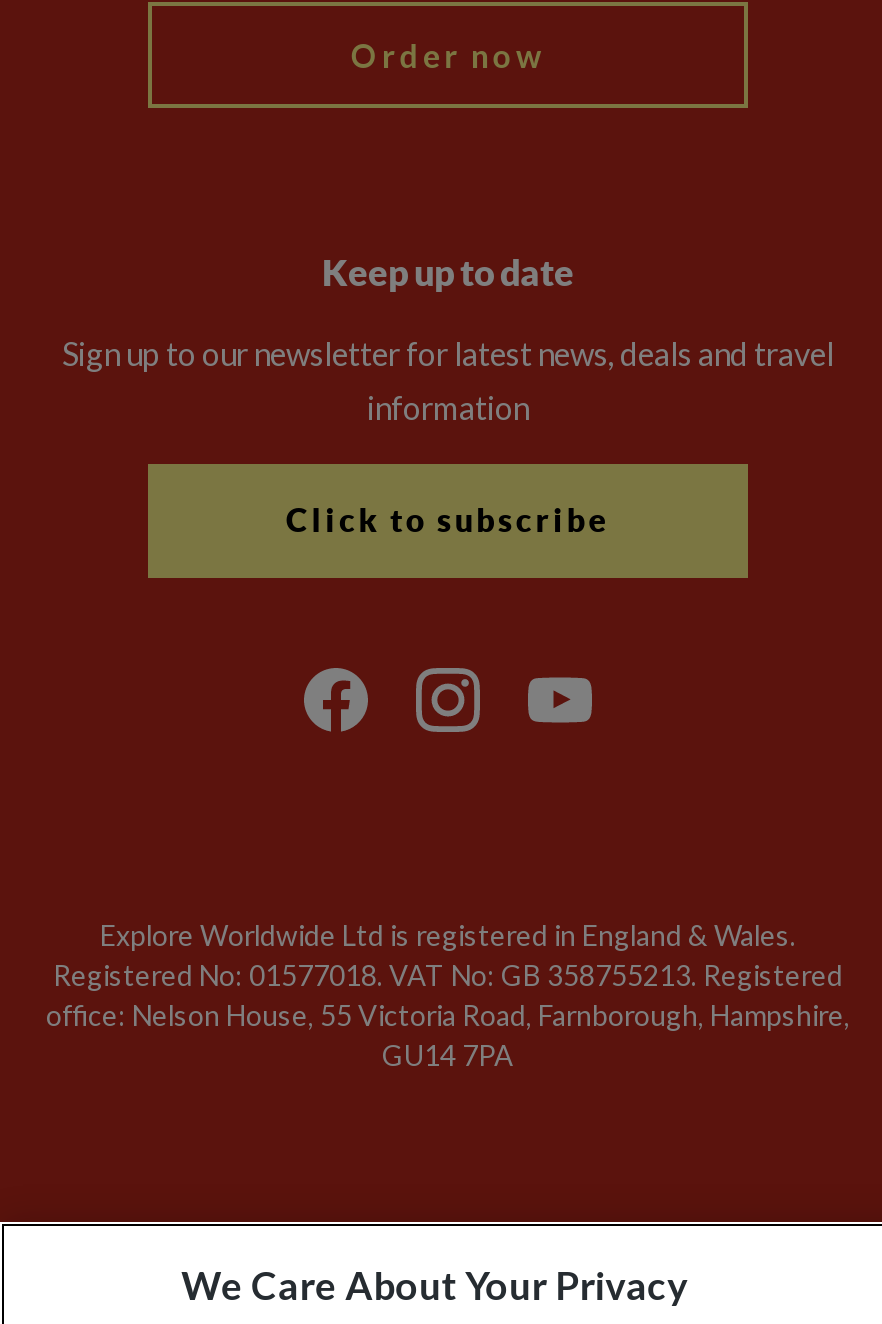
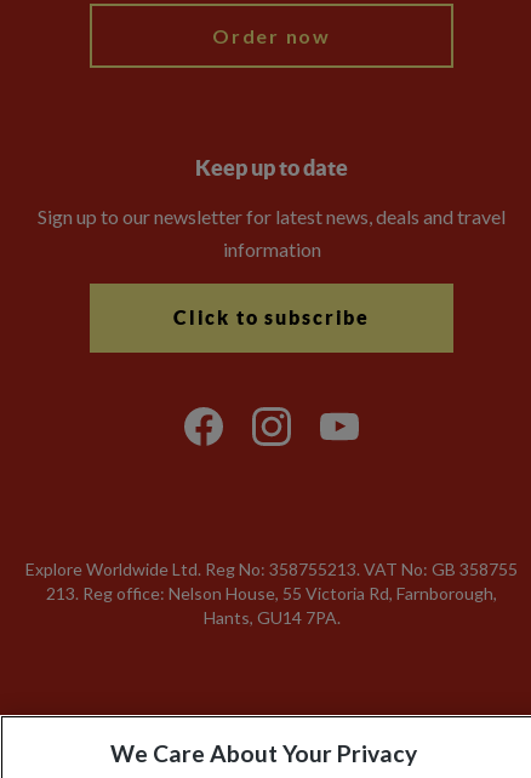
[46,918,850,1072] Explore Worldwide Ltd is registered in England & Wales. | Registered No: 01577018. VAT No: GB 358755213. Registered | office: Nelson House, 55 Victoria Road, Farnborough, Hampshire, | GU14 7PA -> [25,559,518,628] Explore Worldwide Ltd. Reg No: 358755213. VAT No: GB 358755 | 213. Reg office: Nelson House, 55 Victoria Rd, Farnborough, | Hants, GU14 7PA.

